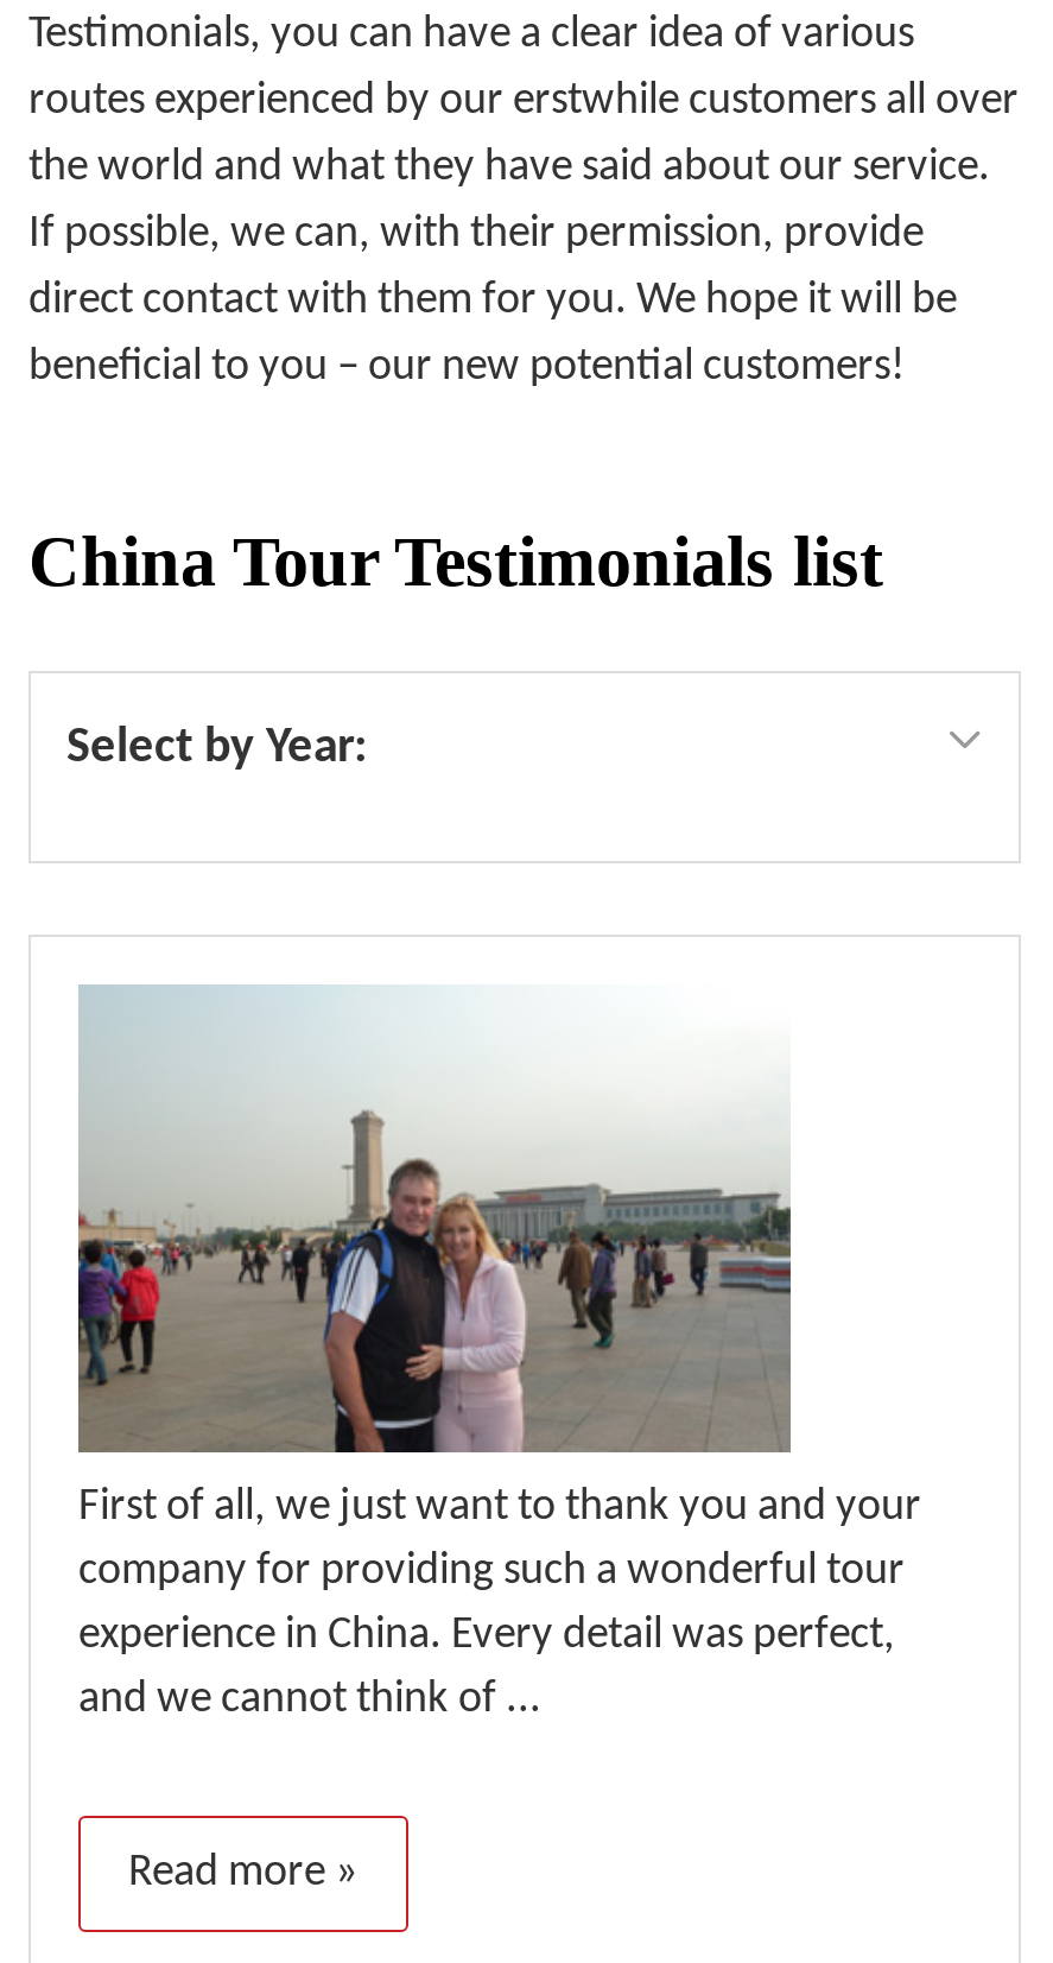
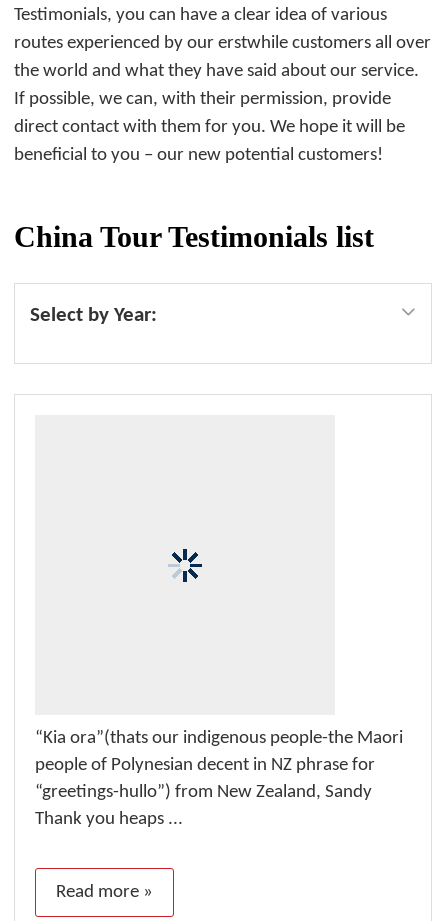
[76,984,793,1455] [image] -> none
[78,1486,921,1723] First of all, we just want to thank you and your | company for providing such a wonderful tour | experience in China. Every detail was perfect, | and we cannot think of ... -> [35,729,403,829] “Kia ora”(thats our indigenous people-the Maori | people of Polynesian decent in NZ phrase for | “greetings-hullo”) from New Zealand, Sandy | Thank you heaps ...

